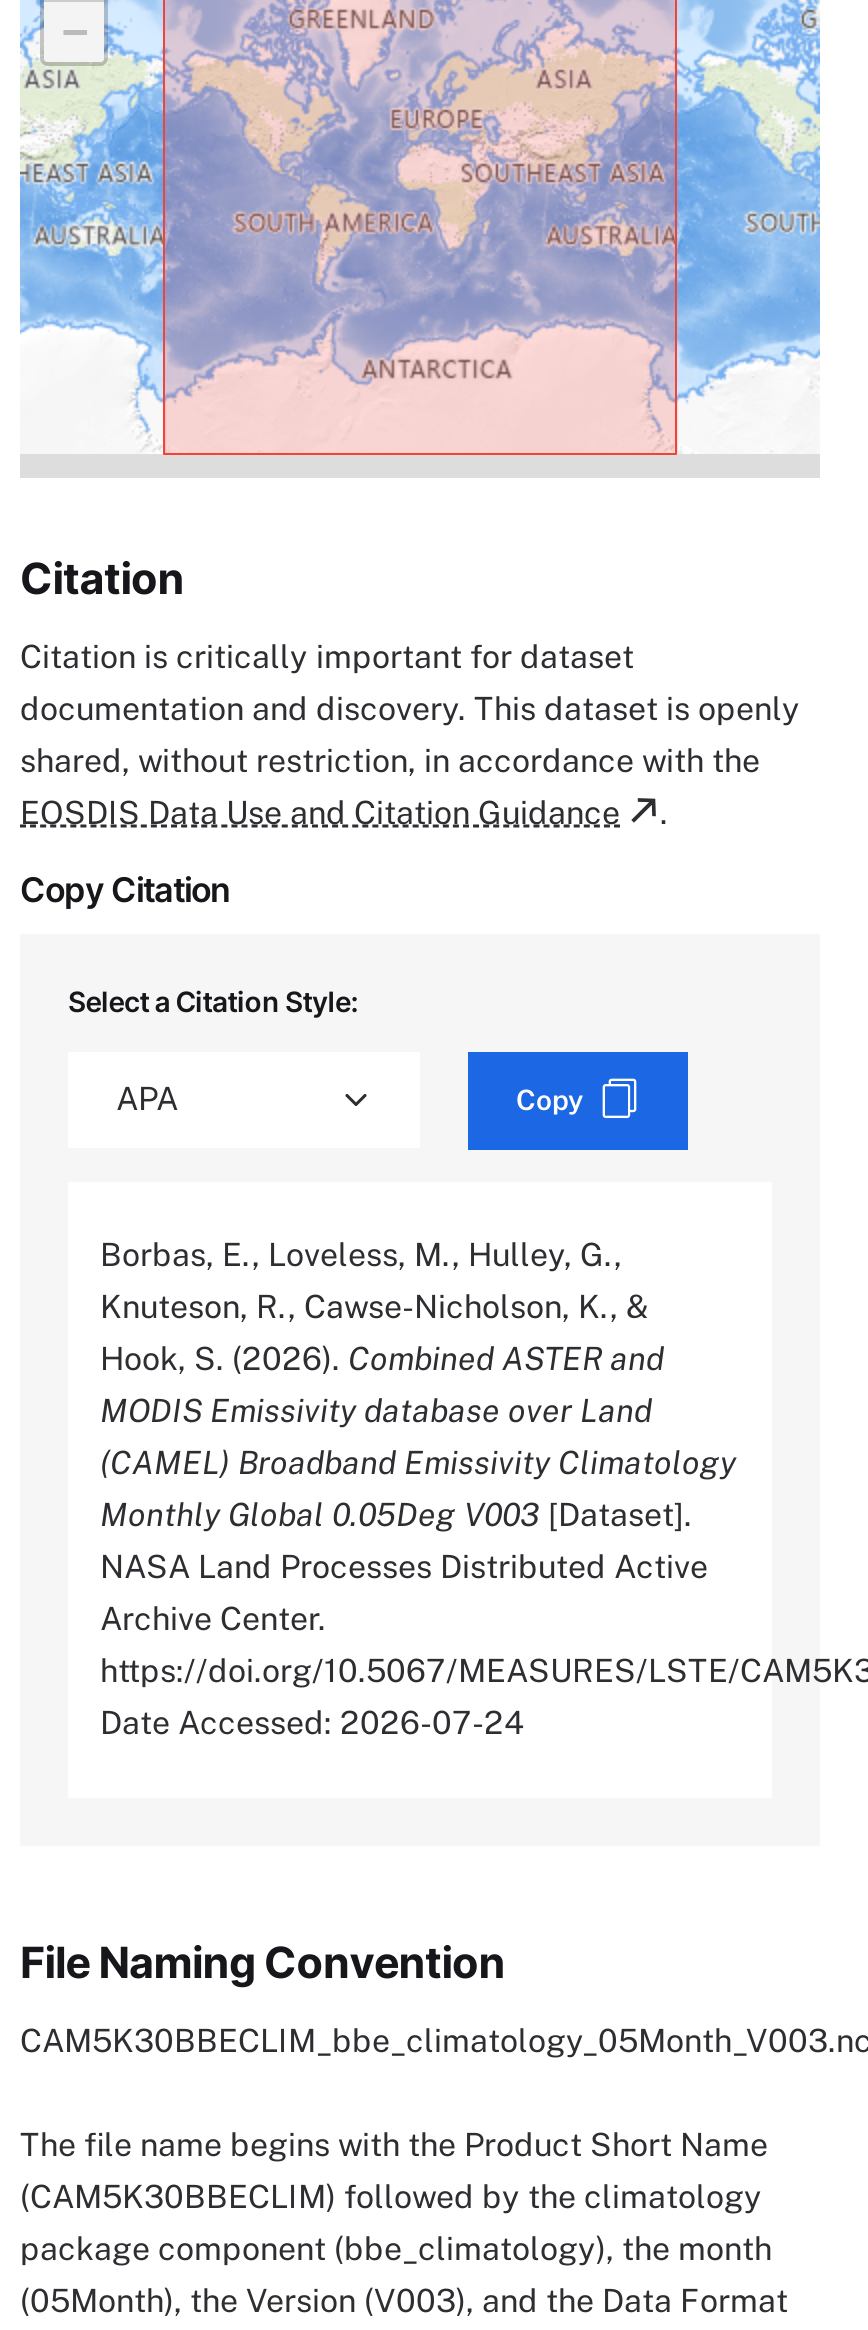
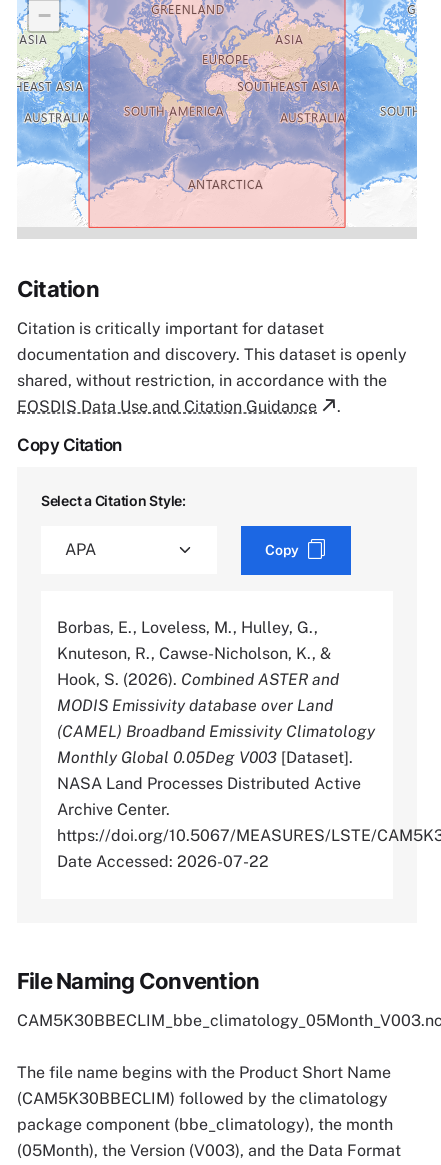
[100,1704,524,1742] Date Accessed: 2026-07-24 -> [57,852,269,871] Date Accessed: 2026-07-22

